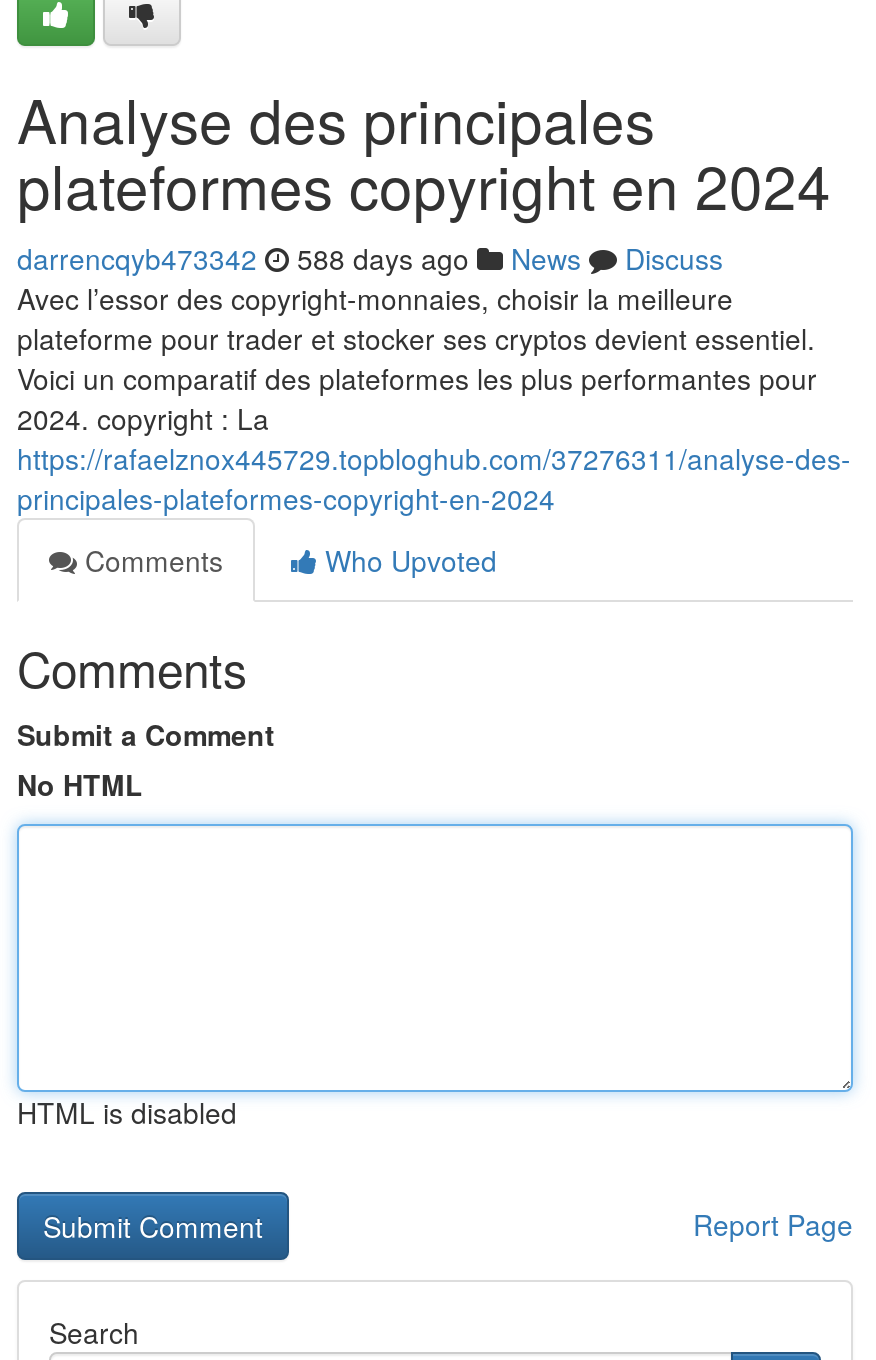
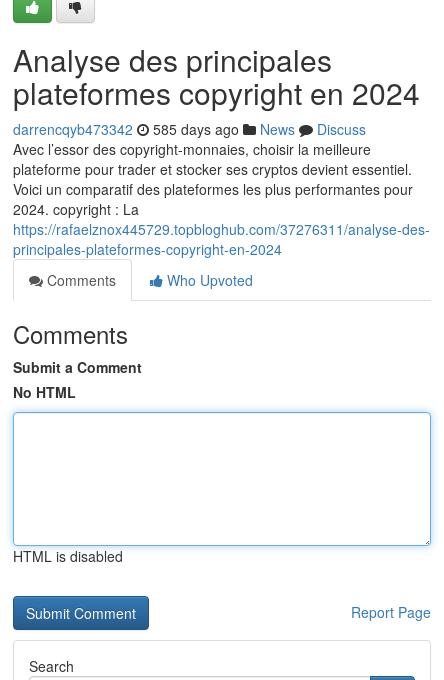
[17,238,723,278] darrencqyb473342 588 days ago News Discuss -> [13,119,366,139] darrencqyb473342 585 days ago News Discuss

